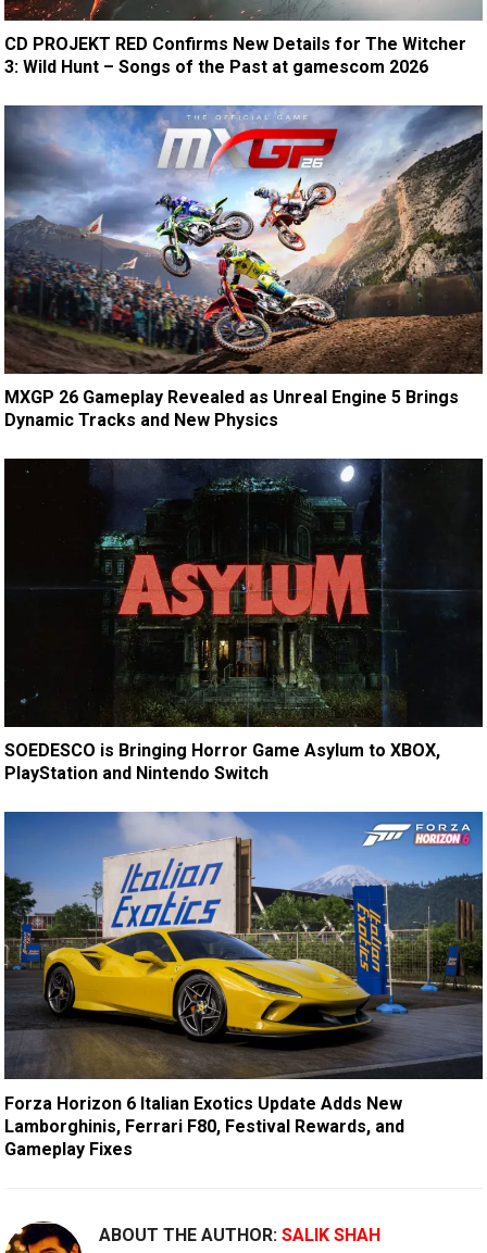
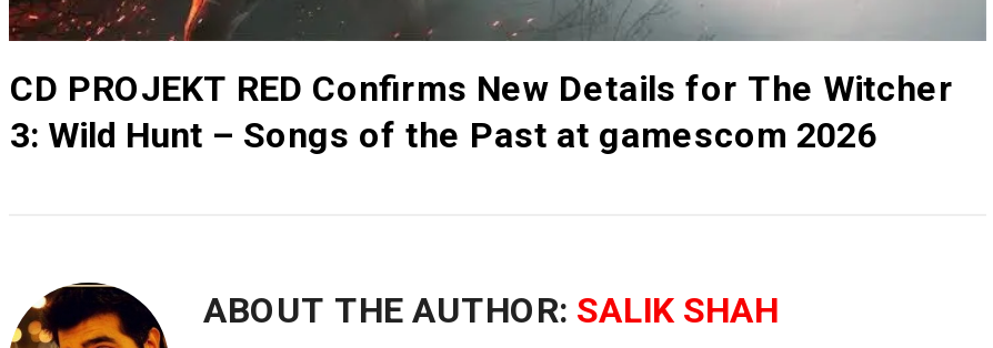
[3,104,483,430] [image] | MXGP 26 Gameplay Revealed as Unreal Engine 5 Brings | Dynamic Tracks and New Physics -> none
[4,438,483,783] [image] | SOEDESCO is Bringing Horror Game Asylum to XBOX, | PlayStation and Nintendo Switch -> none
[3,791,484,1159] [image] | Forza Horizon 6 Italian Exotics Update Adds New | Lamborghinis, Ferrari F80, Festival Rewards, and | Gameplay Fixes -> none

